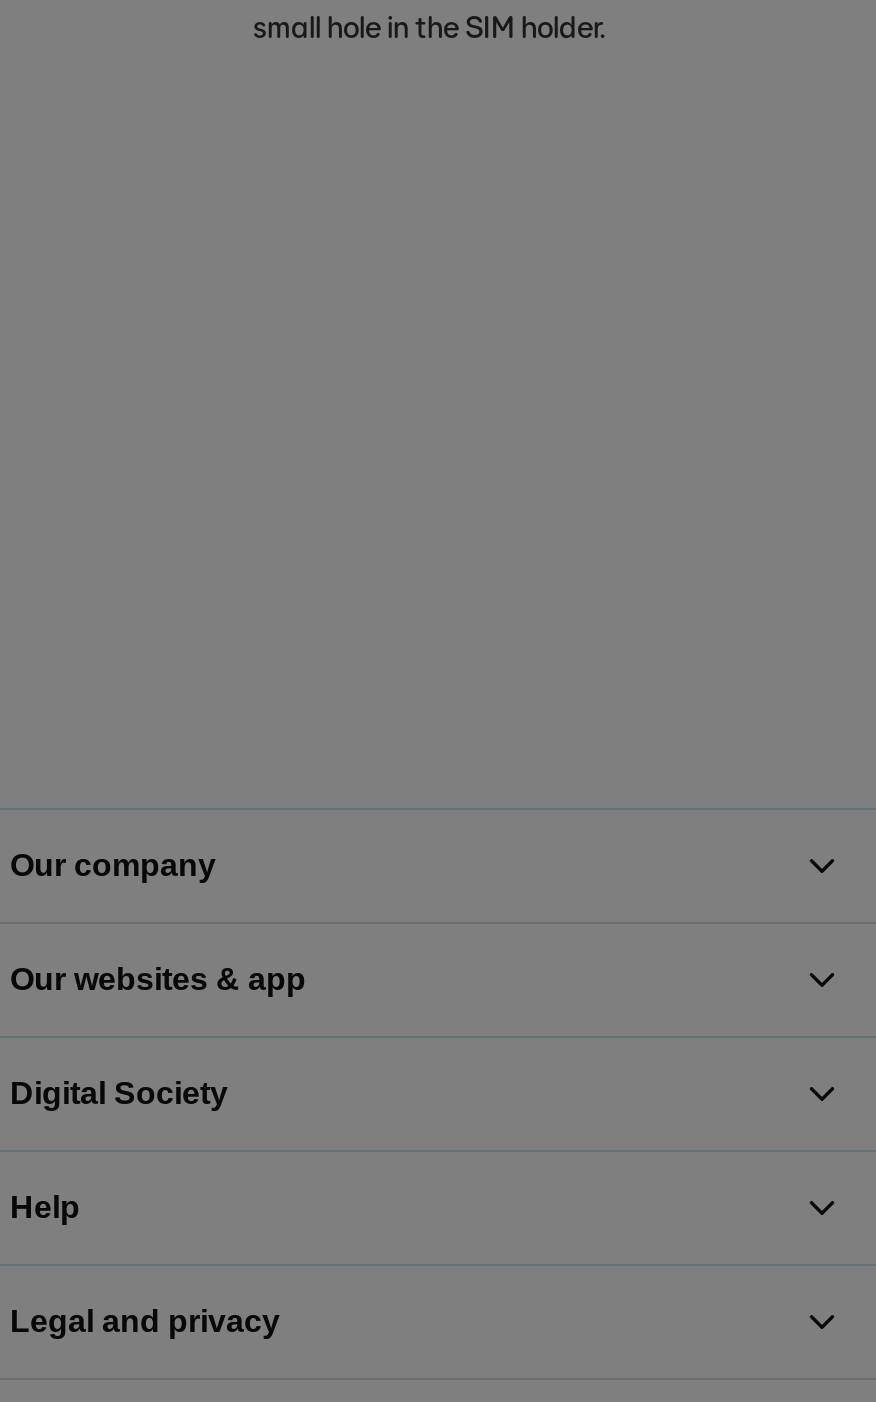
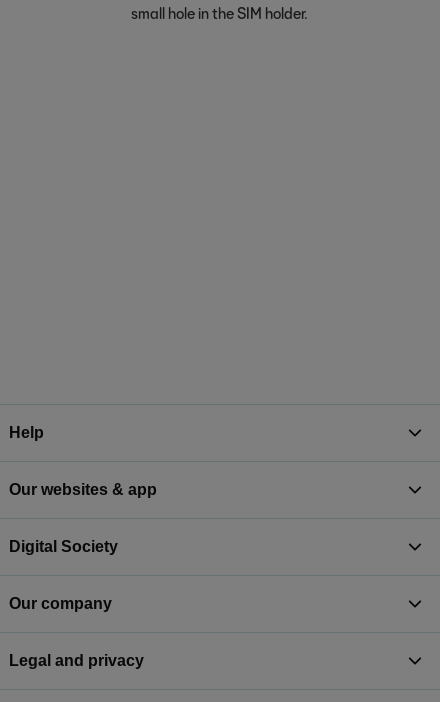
moved [10,848,216,882] -> [9,595,112,612]: Our company
moved [10,1190,80,1224] -> [9,424,44,441]: Help

